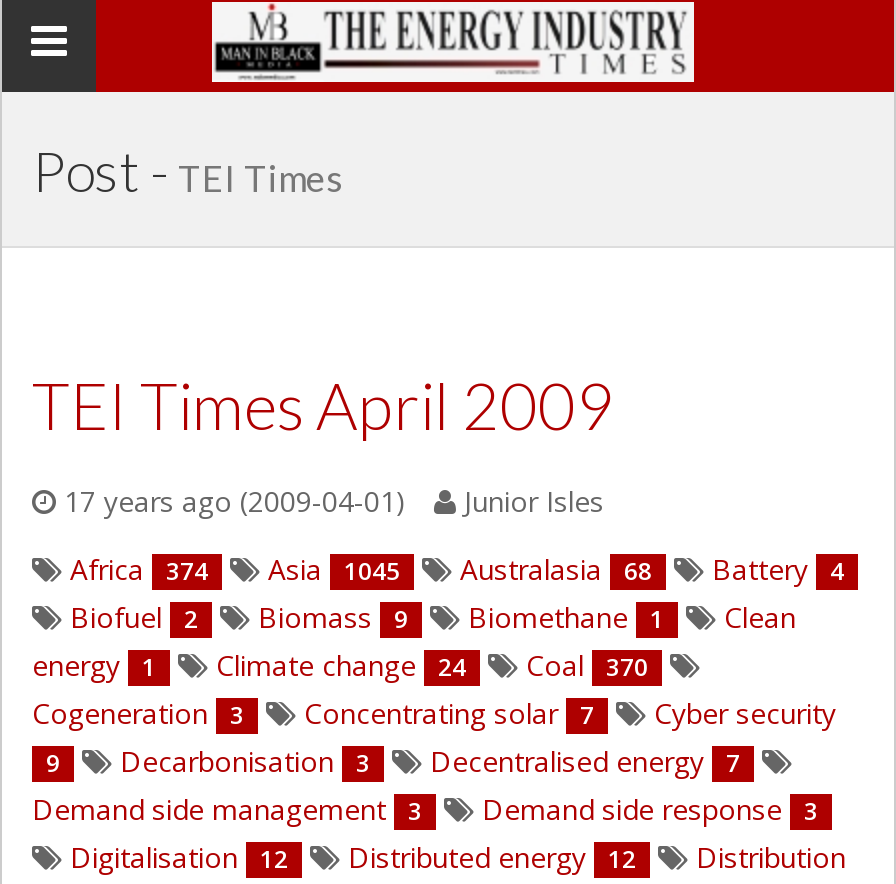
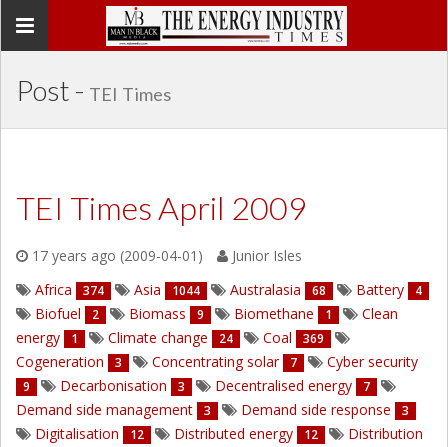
[70,550,844,588] Africa 374 Asia 1045 Australasia 68 Battery 4 -> [35,280,422,299] Africa 374 Asia 1044 Australasia 68 Battery 4
[32,646,648,684] energy 1 Climate change 24 Coal 370 -> [16,328,324,347] energy 1 Climate change 24 Coal 369

